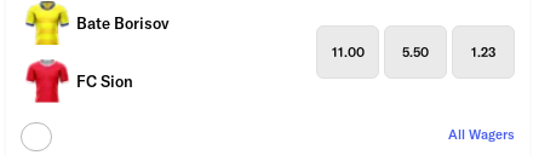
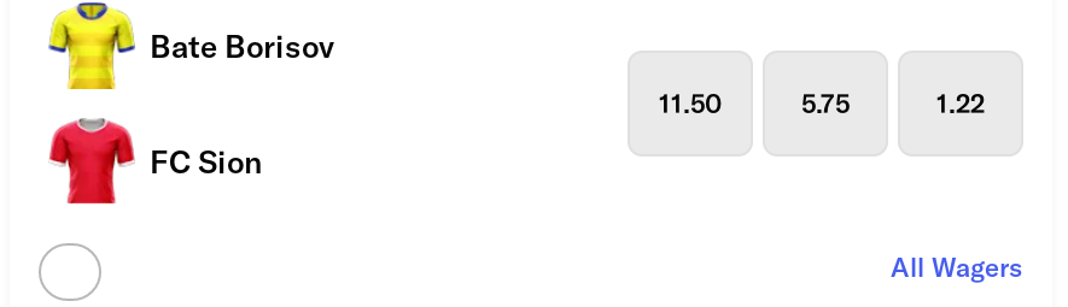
[331,43,364,60] 11.00 -> [659,85,722,119] 11.50
[402,43,429,60] 5.50 -> [801,85,850,119] 5.75
[471,43,495,60] 1.23 -> [936,85,985,119] 1.22

